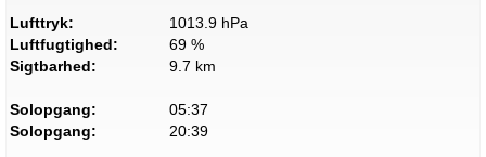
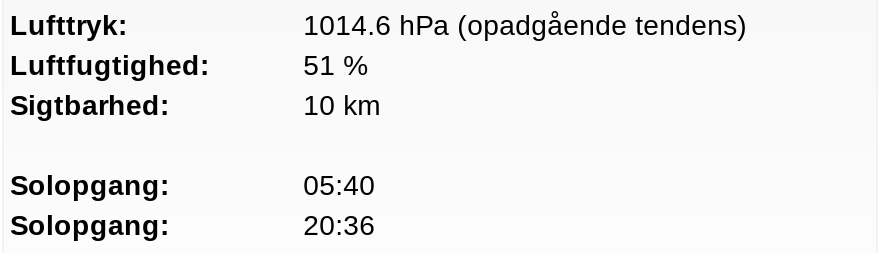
[169,14,248,32] 1013.9 hPa -> [303,9,747,41] 1014.6 hPa (opadgående tendens)
[169,36,204,53] 69 % -> [303,49,367,81] 51 %
[169,58,216,75] 9.7 km -> [303,89,381,121] 10 km
[169,101,208,118] 05:37 -> [303,169,375,201] 05:40
[169,123,208,140] 20:39 -> [303,209,375,241] 20:36

